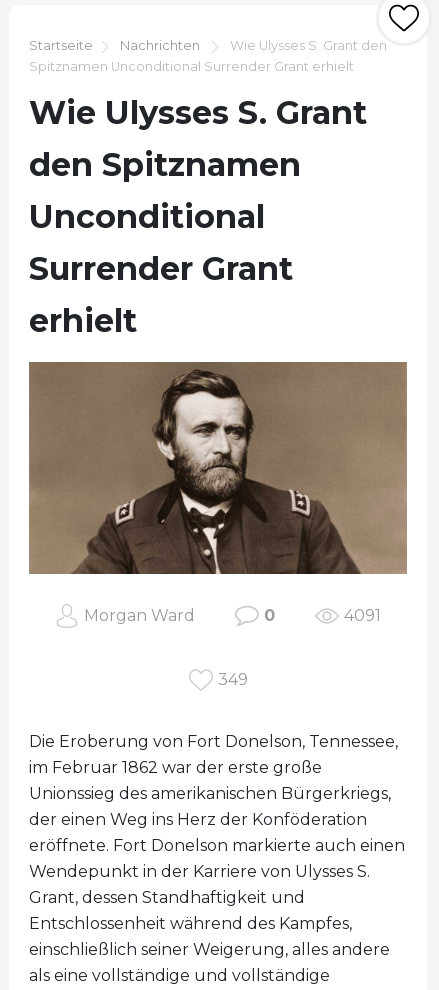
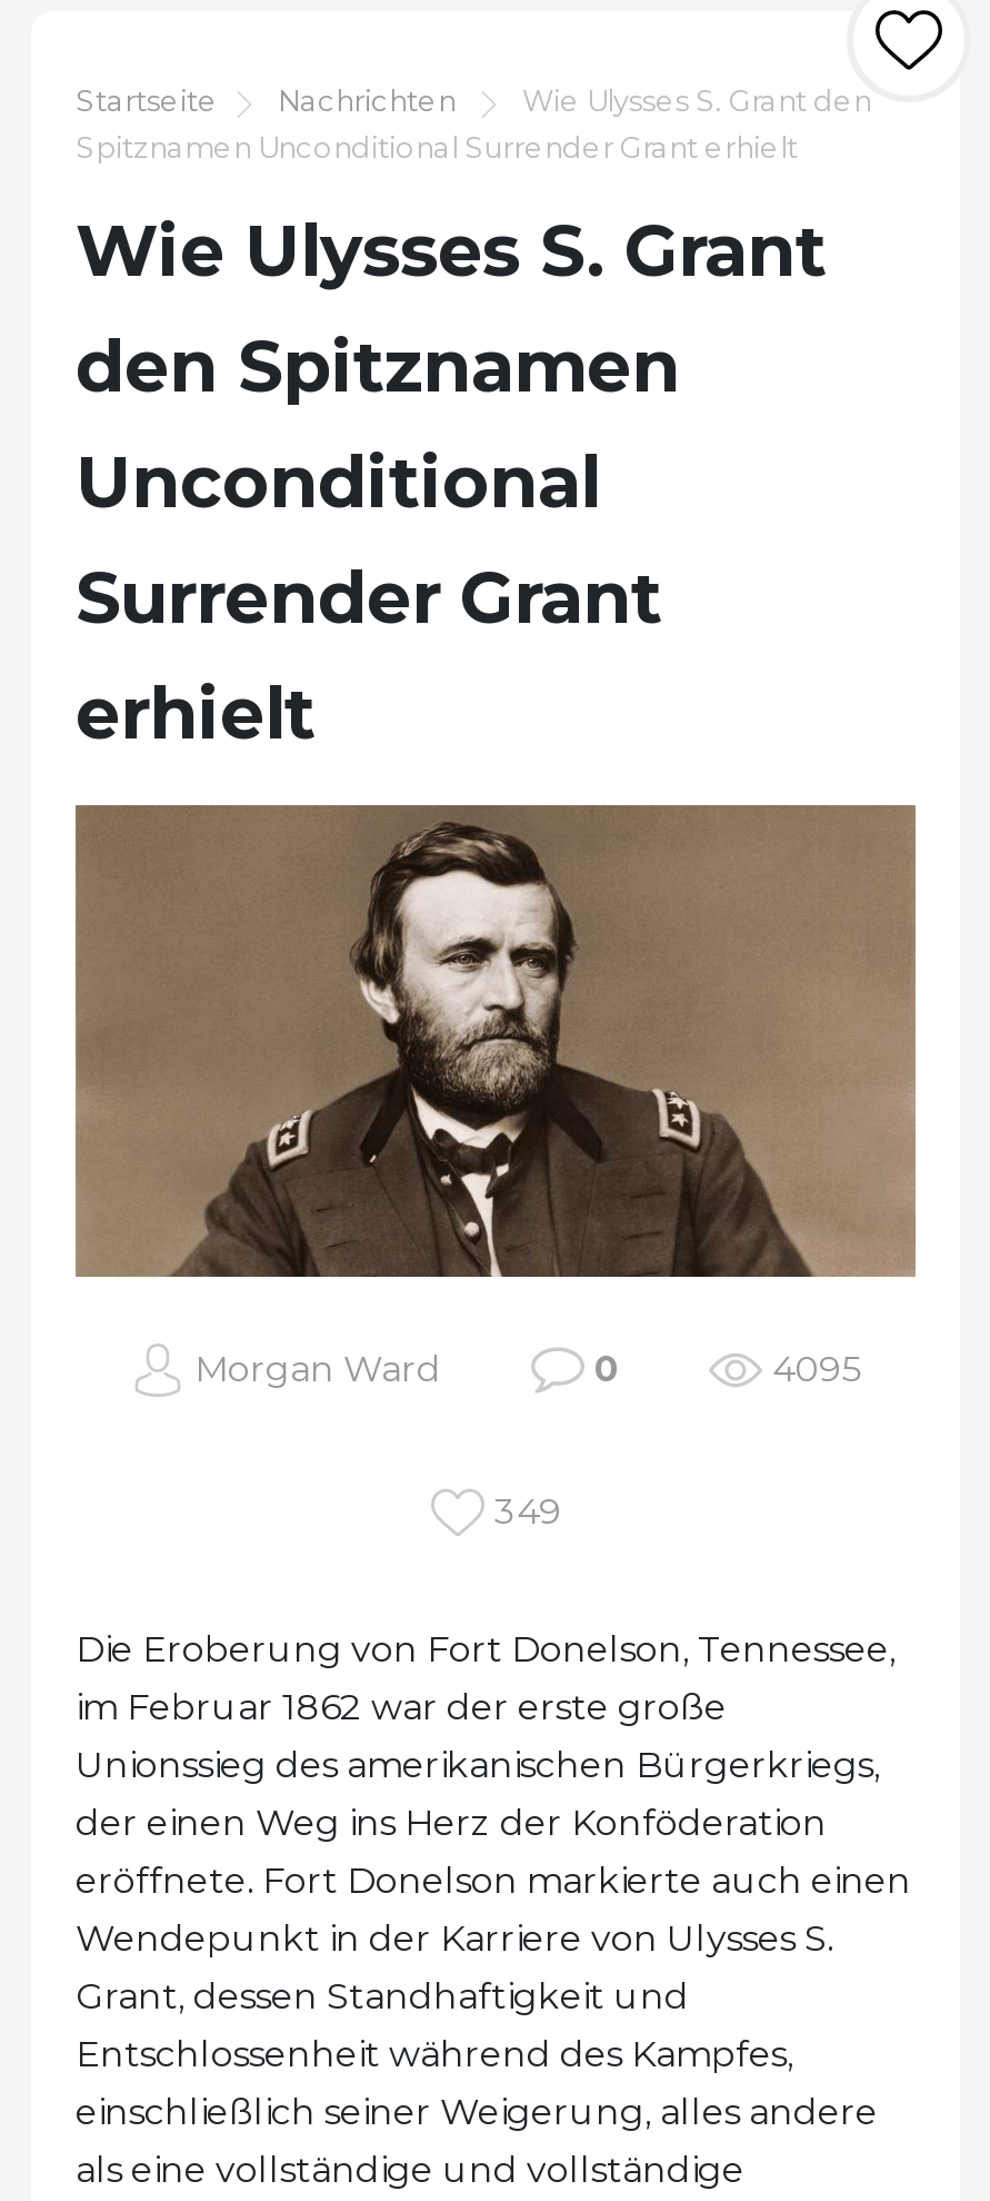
[344,606,381,625] 4091 -> [772,1349,861,1391] 4095

